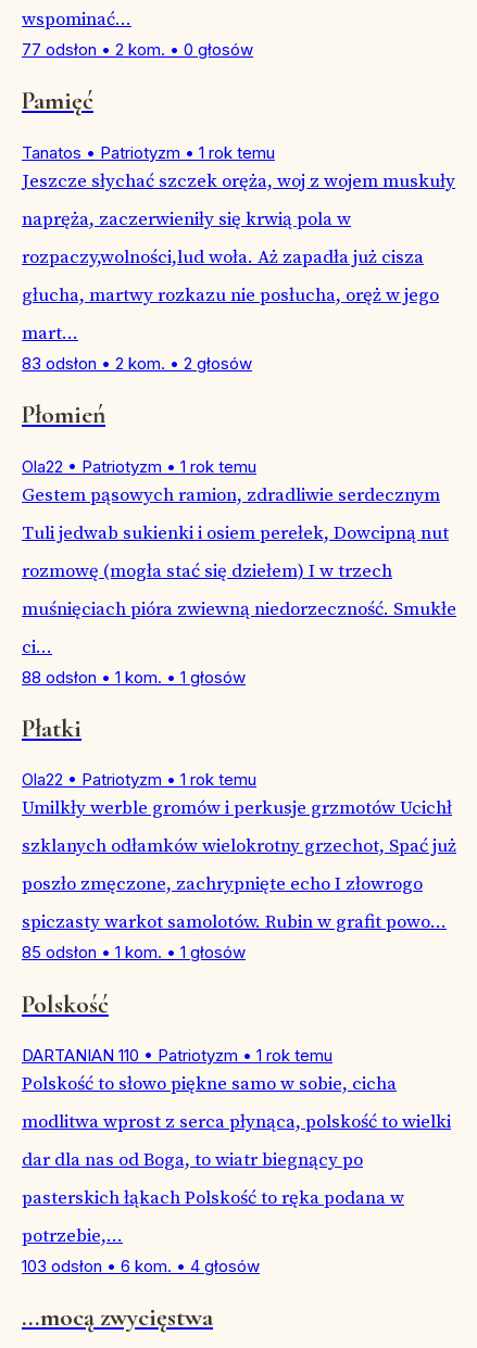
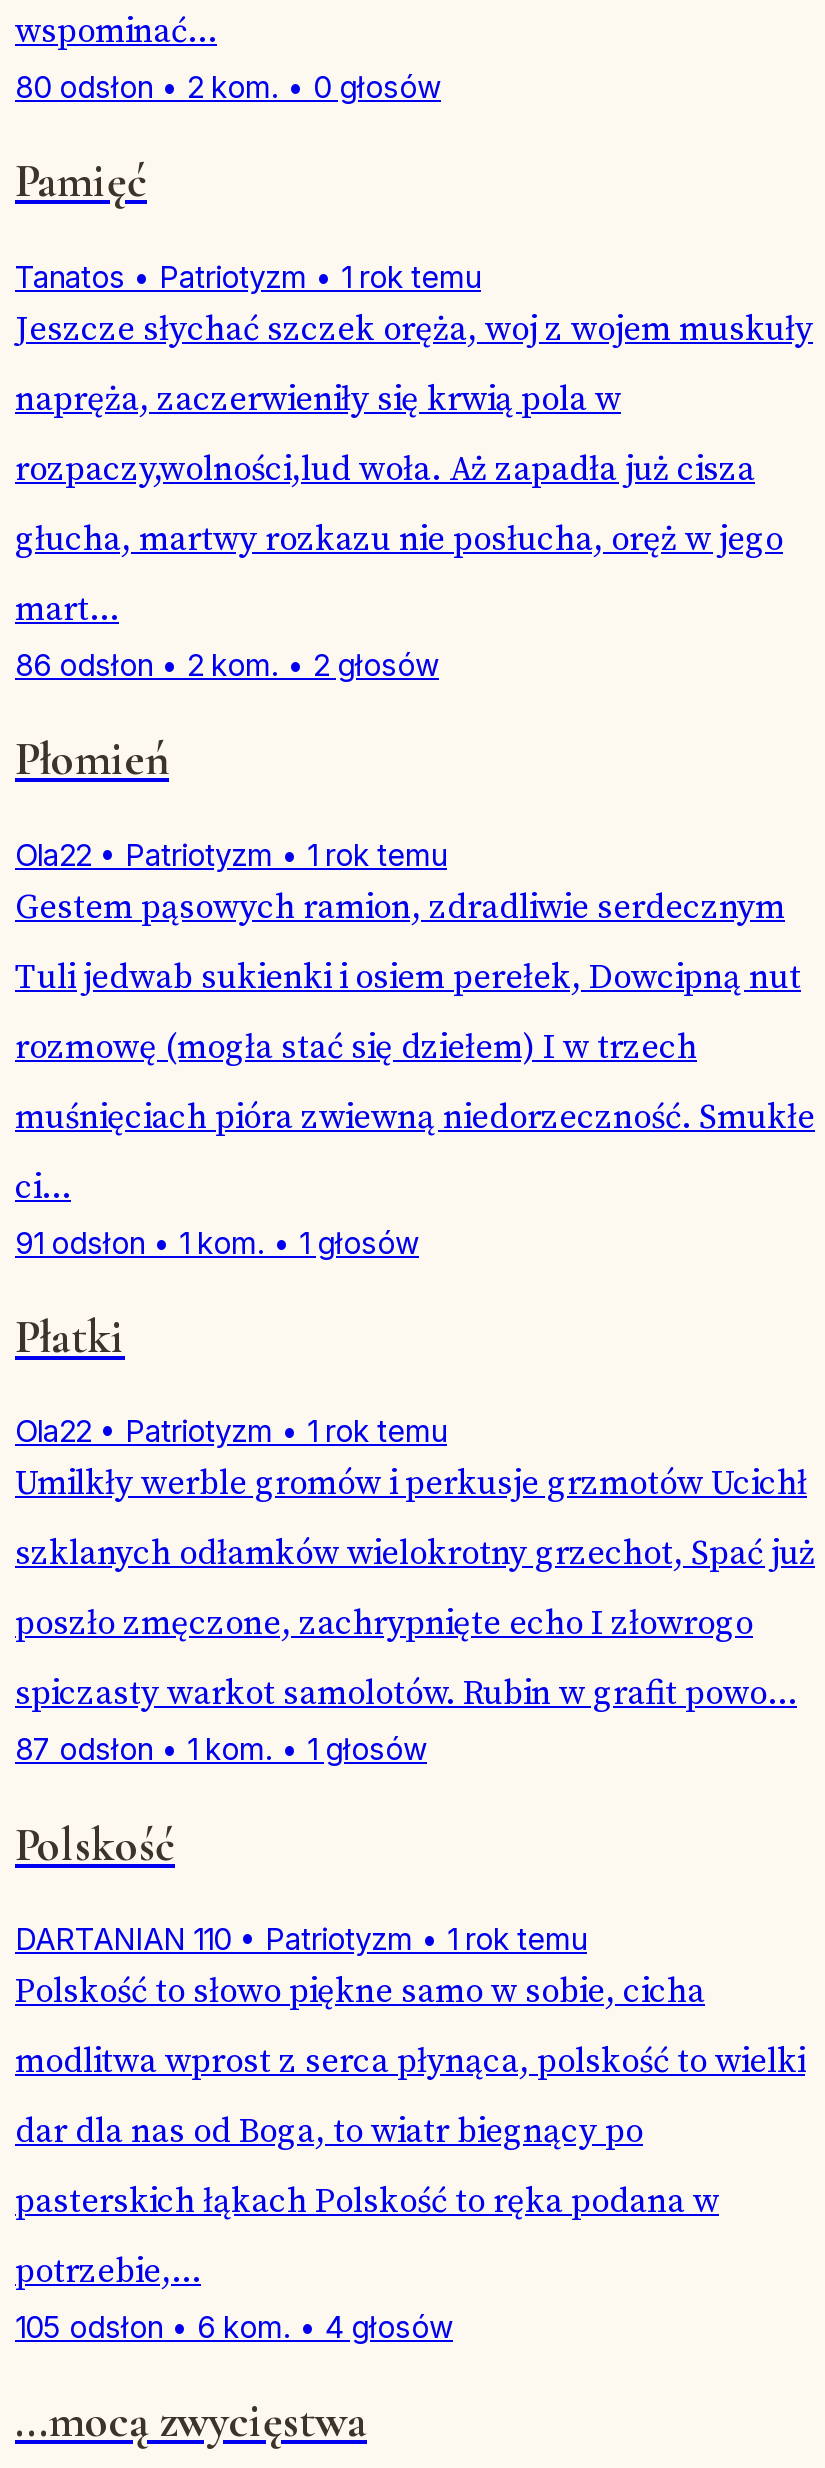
[22,39,253,60] 77 odsłon • 2 kom. • 0 głosów -> [15,68,441,106] 80 odsłon • 2 kom. • 0 głosów
[22,353,252,373] 83 odsłon • 2 kom. • 2 głosów -> [15,646,439,684] 86 odsłon • 2 kom. • 2 głosów
[22,666,246,687] 88 odsłon • 1 kom. • 1 głosów -> [15,1223,419,1261] 91 odsłon • 1 kom. • 1 głosów
[22,942,246,963] 85 odsłon • 1 kom. • 1 głosów -> [15,1731,427,1769] 87 odsłon • 1 kom. • 1 głosów
[22,1256,260,1276] 103 odsłon • 6 kom. • 4 głosów -> [15,2308,453,2346] 105 odsłon • 6 kom. • 4 głosów

